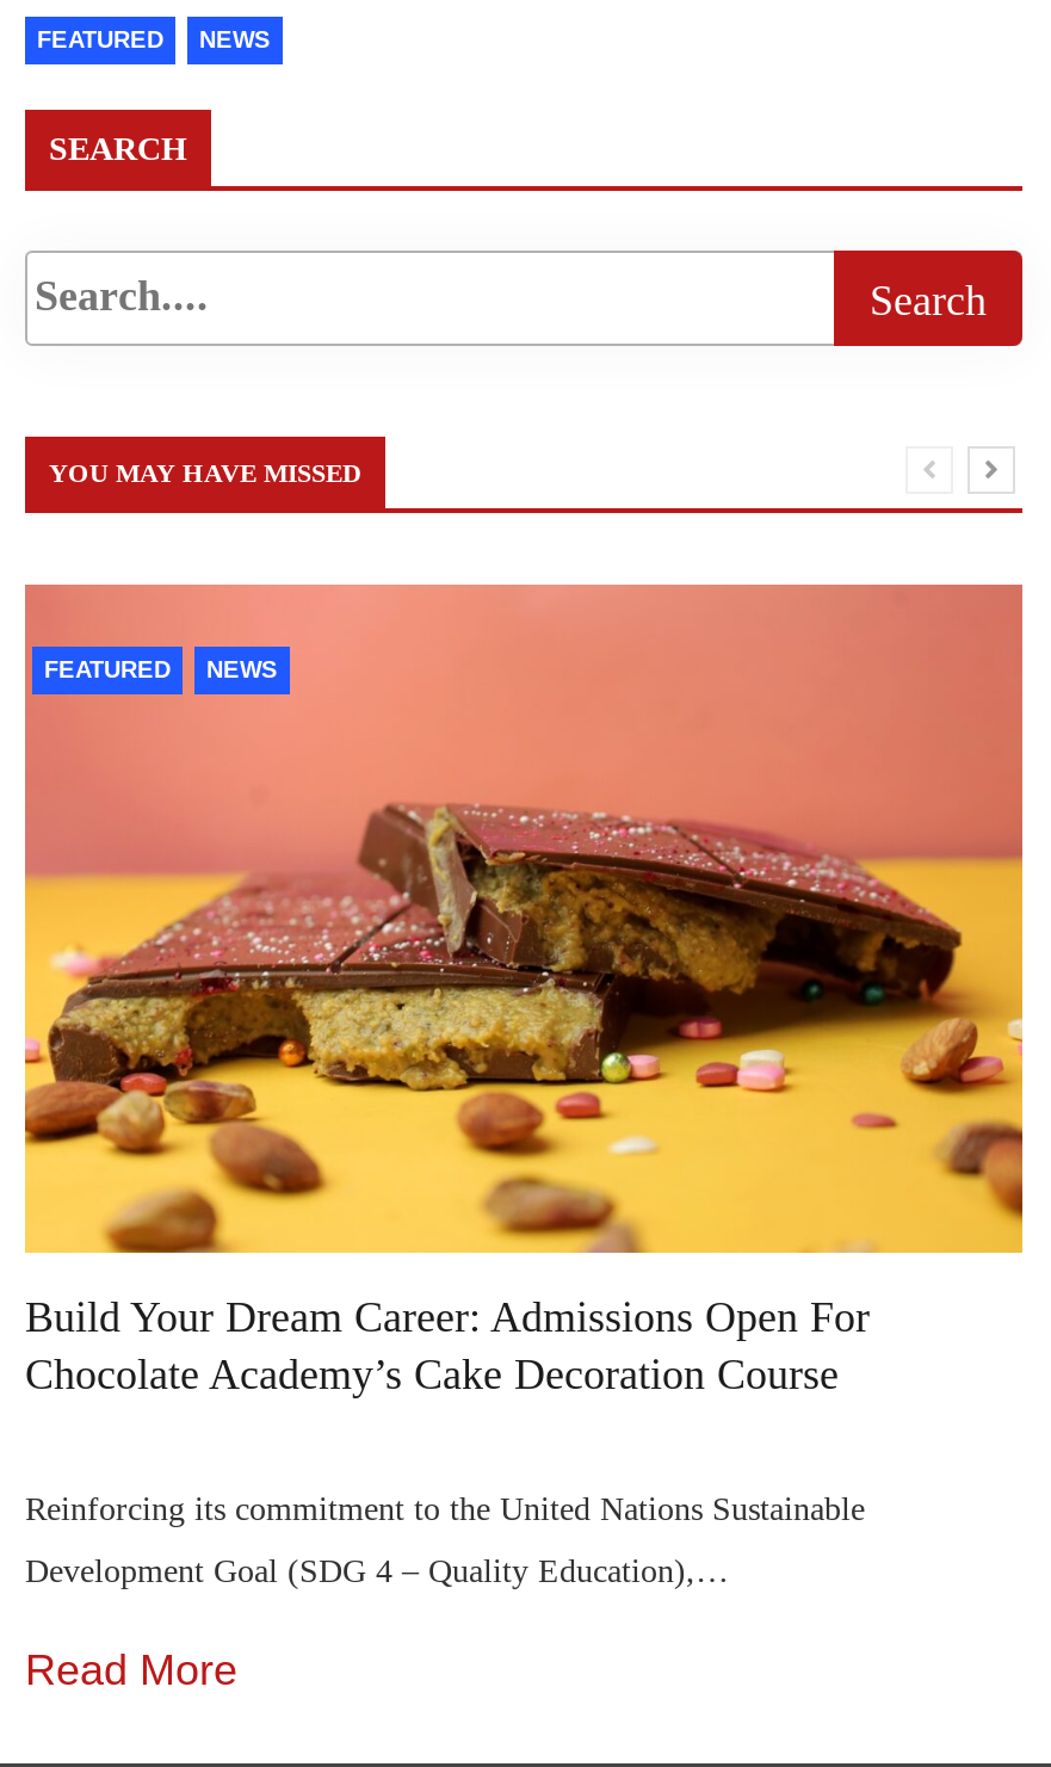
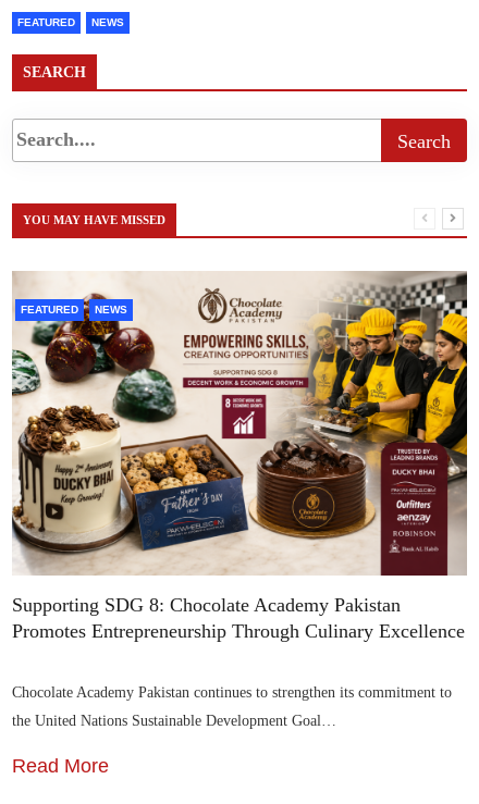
[23,585,1025,1398] [image] | Build Your Dream Career: Admissions Open For | Chocolate Academy’s Cake Decoration Course -> [11,271,468,642] [image] | Supporting SDG 8: Chocolate Academy Pakistan | Promotes Entrepreneurship Through Culinary Excellence
[25,1491,865,1527] Reinforcing its commitment to the United Nations Sustainable -> [12,684,452,701] Chocolate Academy Pakistan continues to strengthen its commitment to
[25,1553,729,1589] Development Goal (SDG 4 – Quality Education),… -> [12,713,336,729] the United Nations Sustainable Development Goal…

